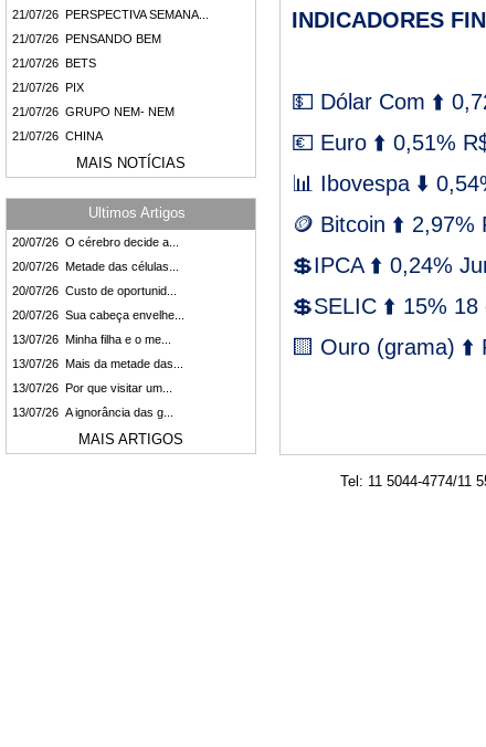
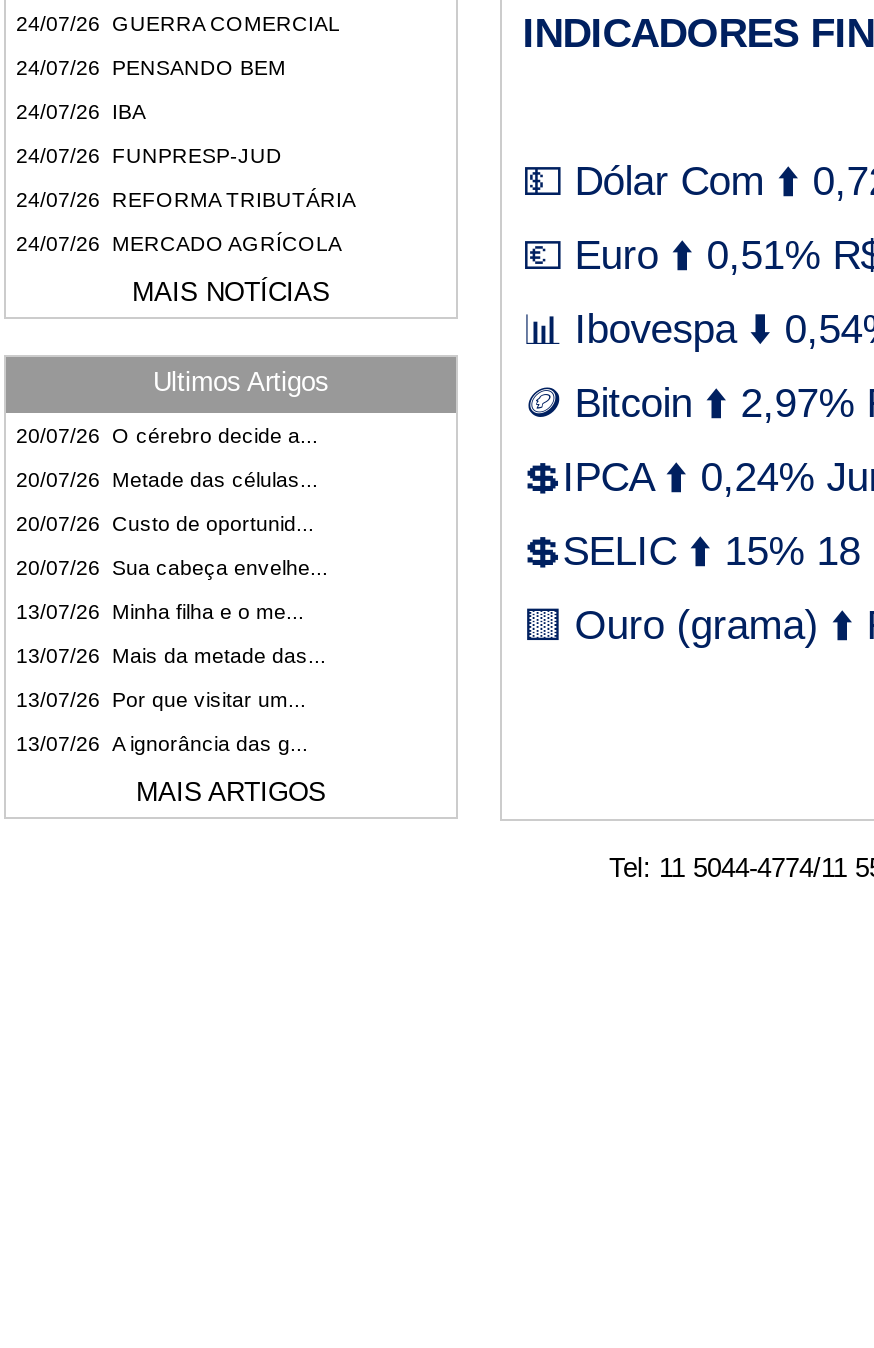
[12,8,209,21] 21/07/26 PERSPECTIVA SEMANA... -> [16,11,340,35] 24/07/26 GUERRA COMERCIAL
[12,32,161,45] 21/07/26 PENSANDO BEM -> [16,55,286,79] 24/07/26 PENSANDO BEM
[12,56,96,70] 21/07/26 BETS -> [16,99,146,123] 24/07/26 IBA
[12,81,84,94] 21/07/26 PIX -> [16,143,282,167] 24/07/26 FUNPRESP-JUD
[12,105,175,118] 21/07/26 GRUPO NEM- NEM -> [16,187,356,211] 24/07/26 REFORMA TRIBUTÁRIA
[12,129,103,143] 21/07/26 CHINA -> [16,231,342,255] 24/07/26 MERCADO AGRÍCOLA

